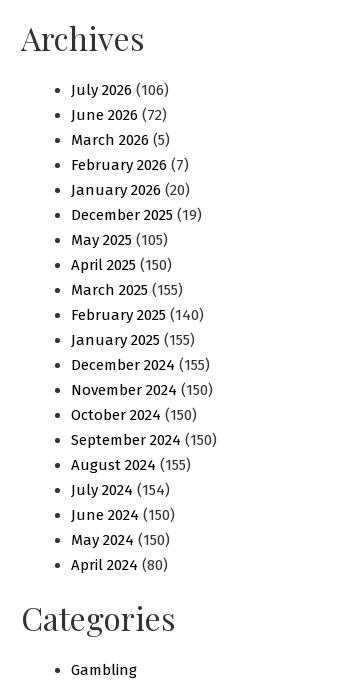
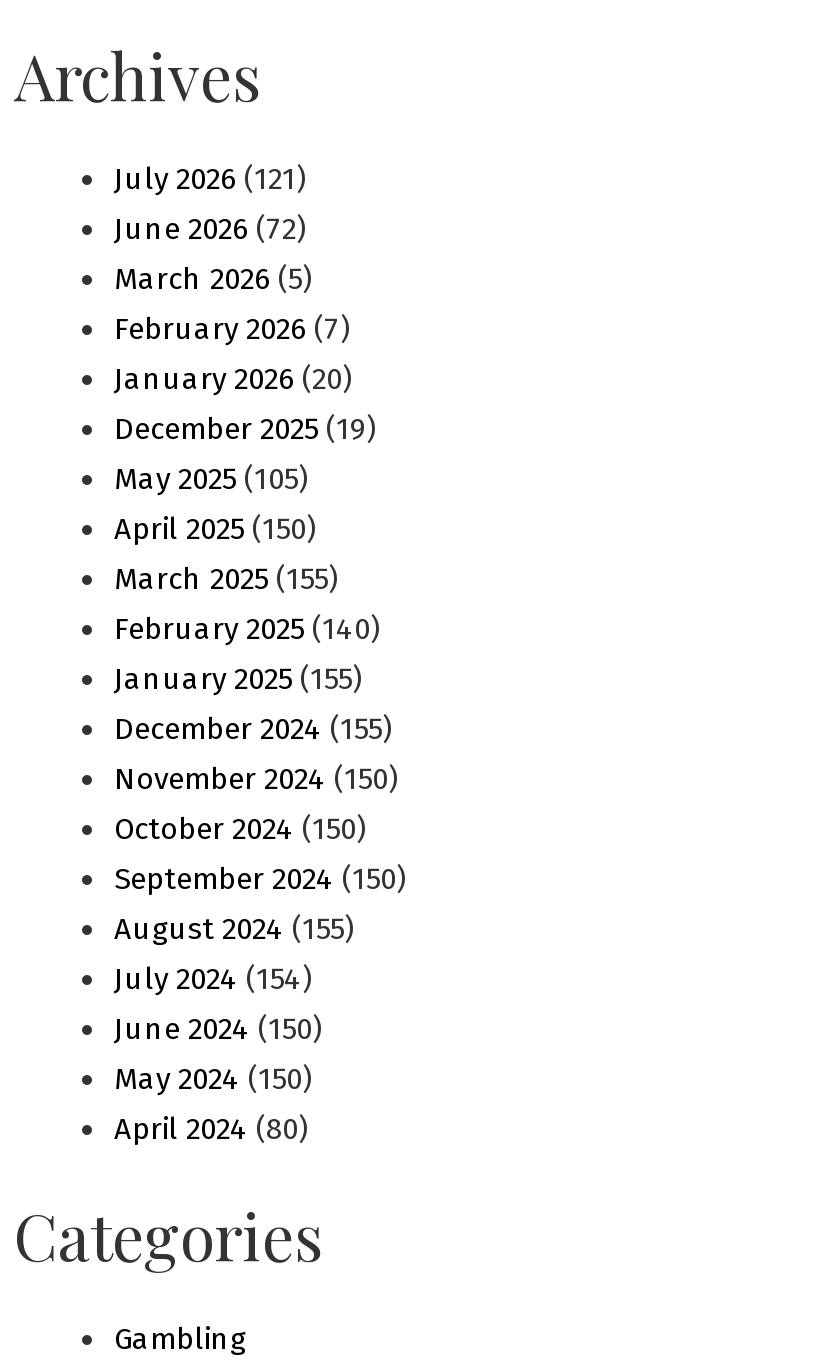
[71,80,169,98] July 2026 (106) -> [114,160,306,196] July 2026 (121)

